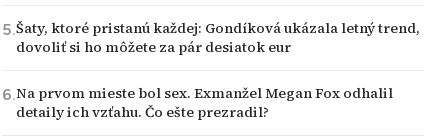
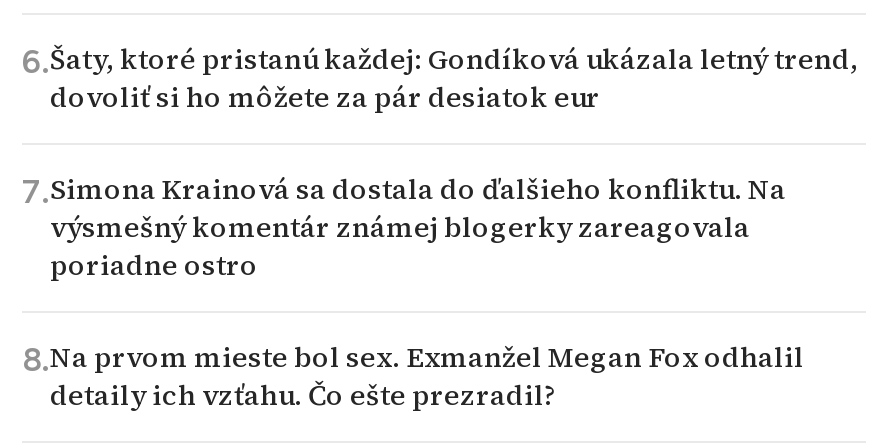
none -> [50,170,786,284] Simona Krainová sa dostala do ďalšieho konfliktu. Na | výsmešný komentár známej blogerky zareagovala | poriadne ostro

